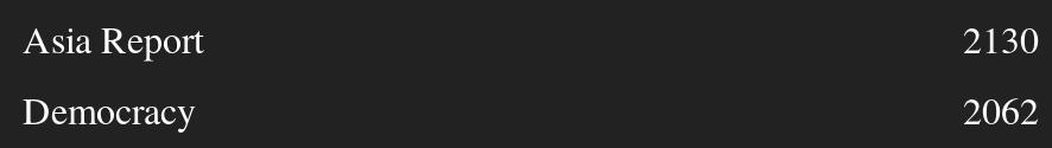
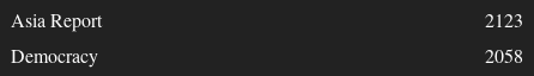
[963,14,1039,63] 2130 -> [485,7,523,32] 2123
[963,85,1039,135] 2062 -> [485,43,523,68] 2058

